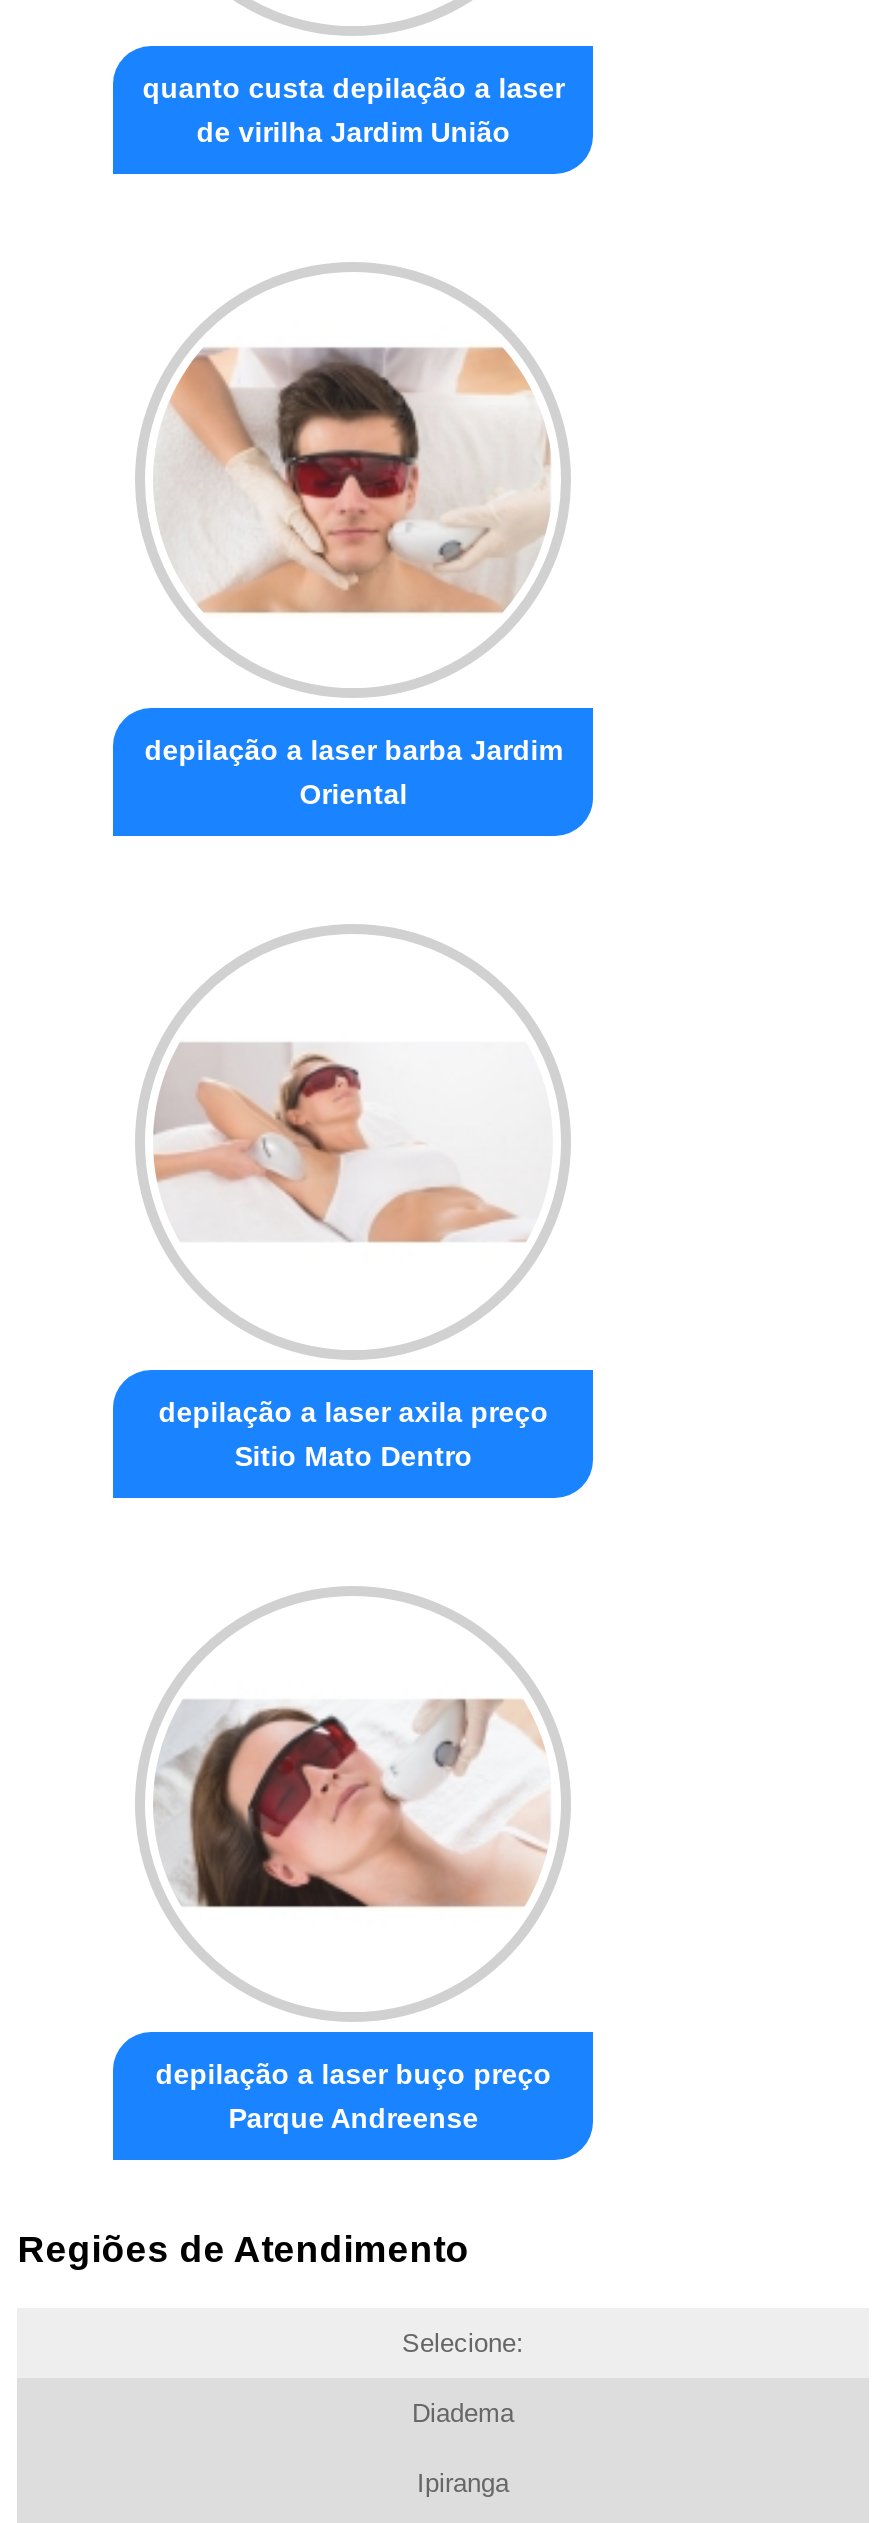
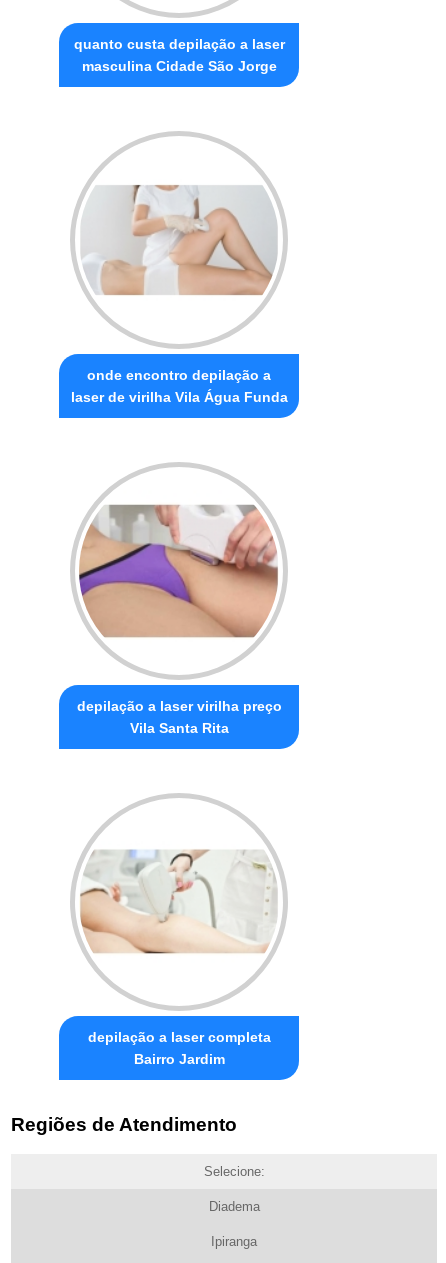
[196,116,510,148] de virilha Jardim União -> [82,58,277,74] masculina Cidade São Jorge
[163,346,549,614] [image] -> [84,174,277,306] [image]
[144,734,562,810] depilação a laser barba Jardim | Oriental -> [71,367,288,405] onde encontro depilação a | laser de virilha Vila Água Funda
[153,1010,551,1274] [image] -> [78,504,279,638] [image]
[158,1396,548,1472] depilação a laser axila preço | Sitio Mato Dentro -> [77,698,282,736] depilação a laser virilha preço | Vila Santa Rita
[155,1698,547,1908] [image] -> [80,849,277,954] [image]
[155,2058,551,2134] depilação a laser buço preço | Parque Andreense -> [88,1029,271,1067] depilação a laser completa | Bairro Jardim

